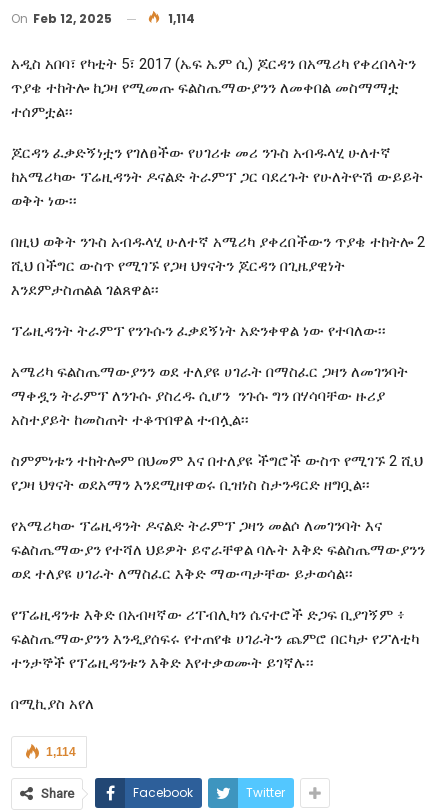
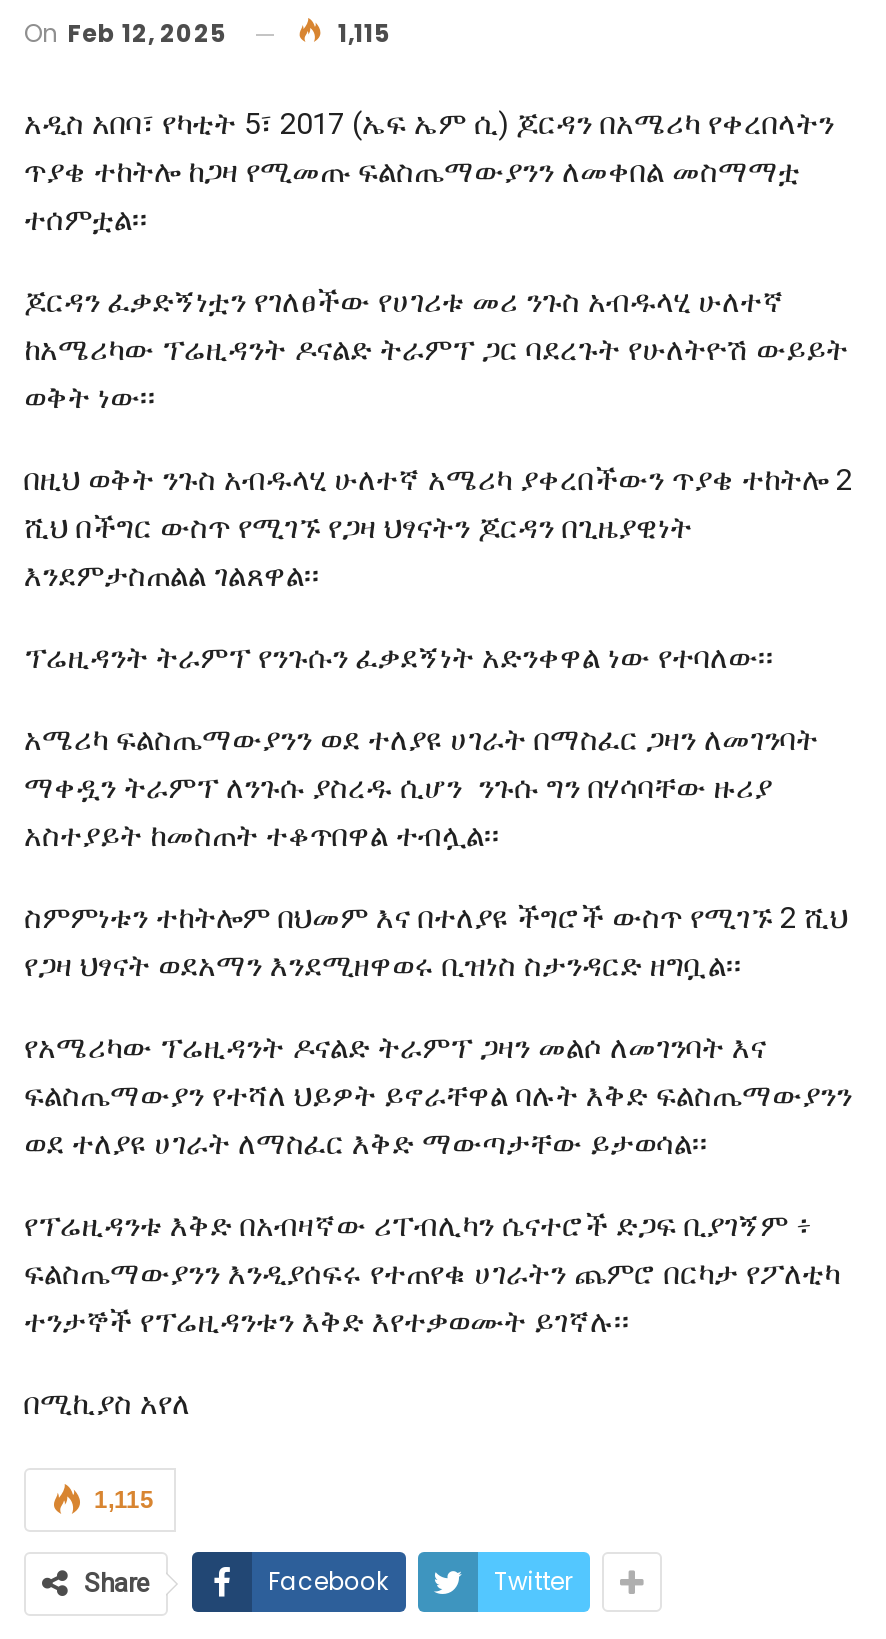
[168,10,195,27] 1,114 -> [338,15,390,49] 1,115
[46,745,76,759] 1,114 -> [94,1485,154,1513] 1,115

